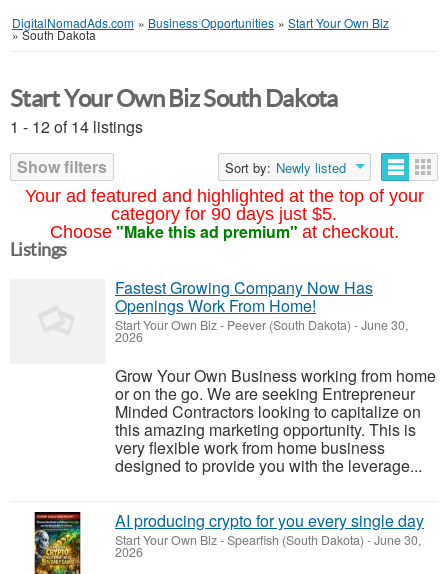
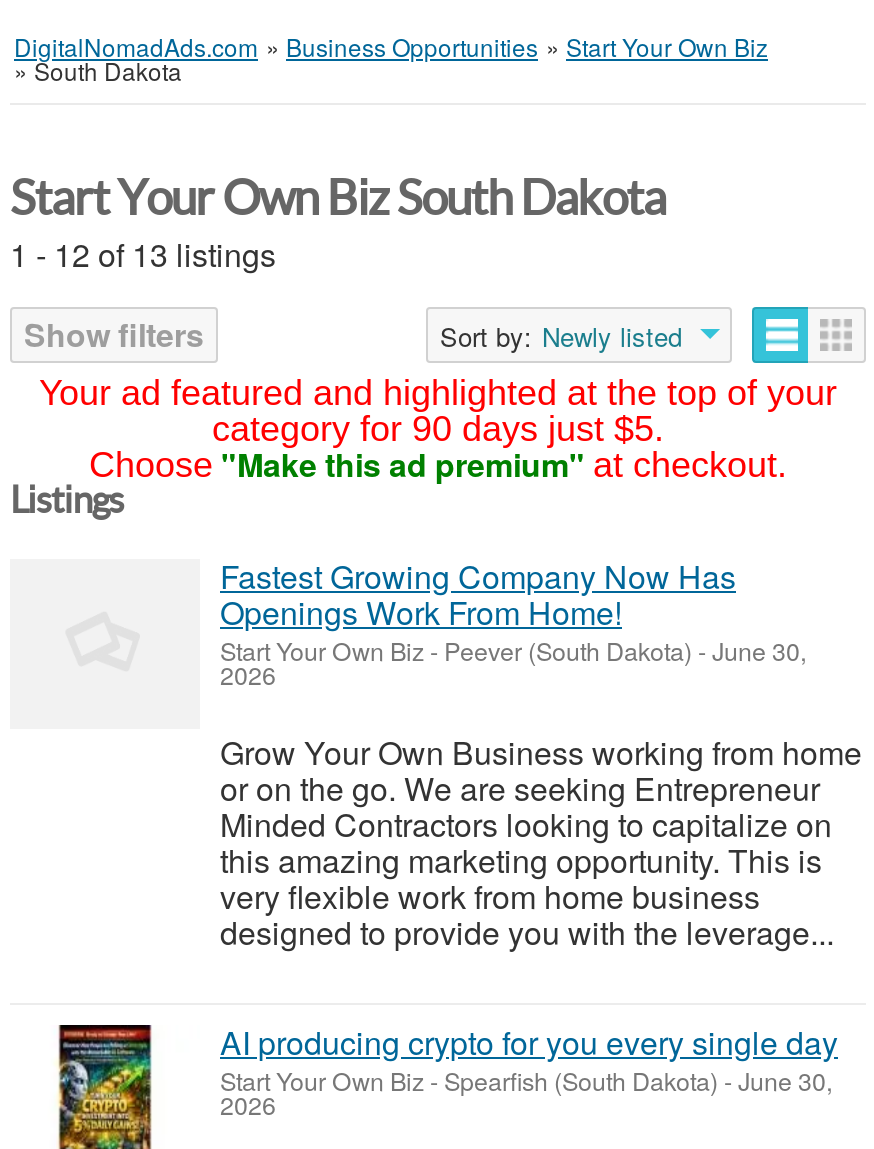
[10,115,143,138] 1 - 12 of 14 listings -> [10,231,276,277] 1 - 12 of 13 listings

